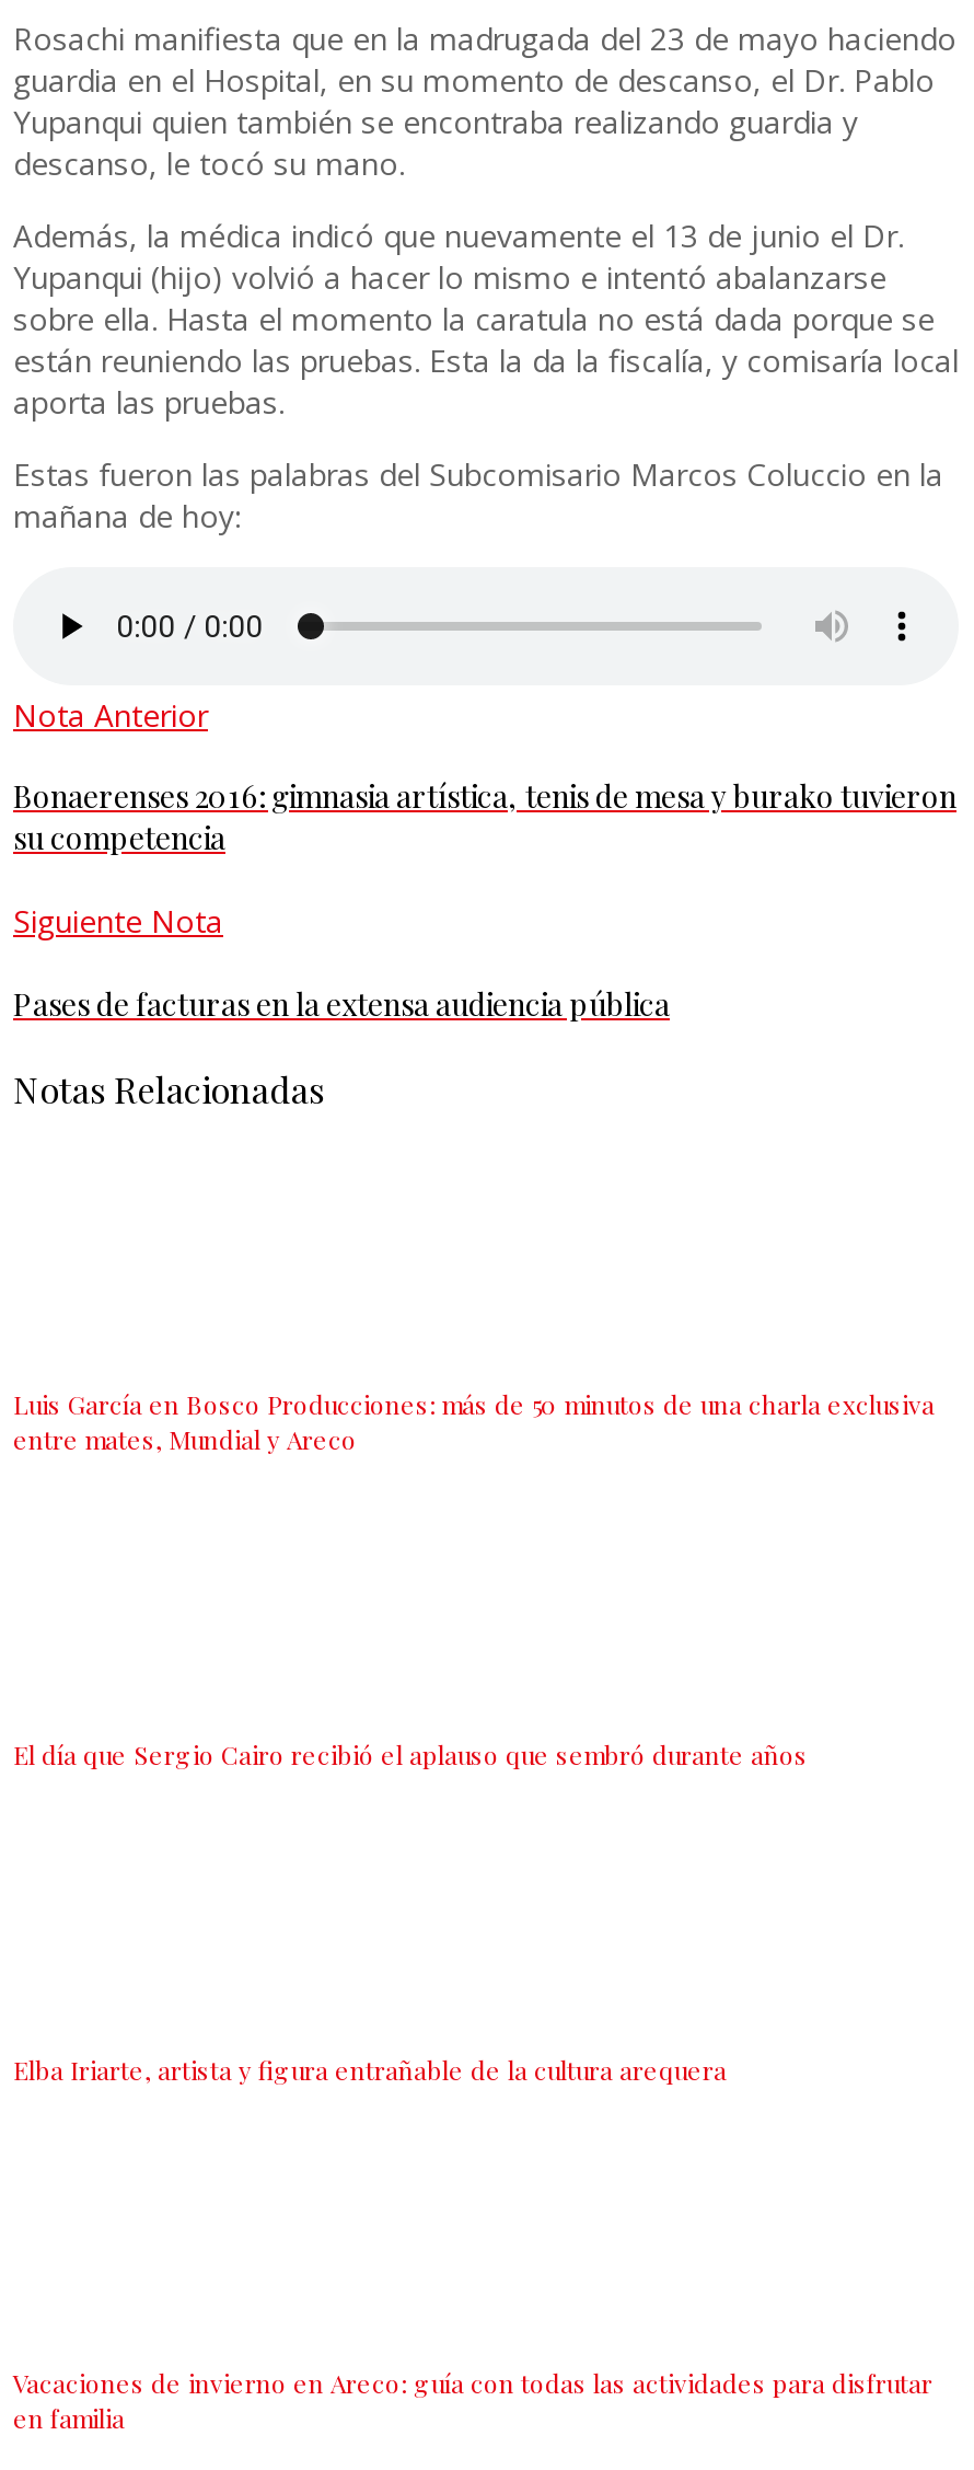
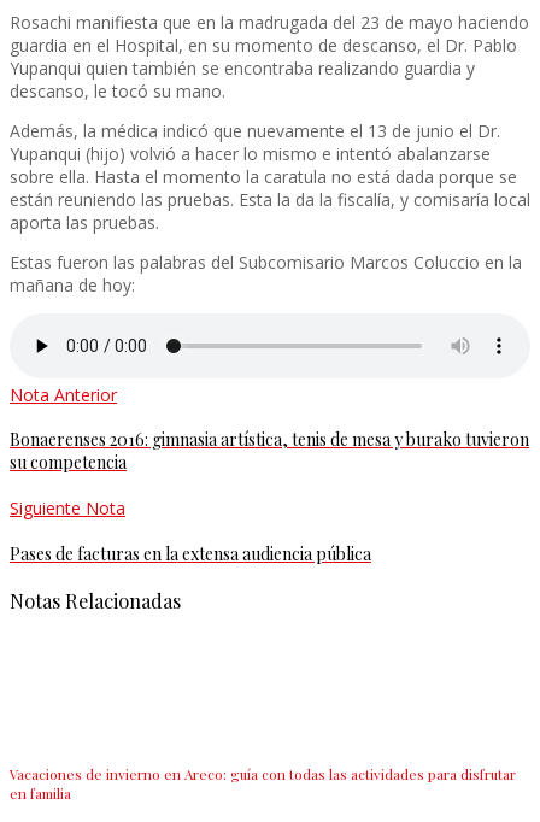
[13,1386,935,1456] Luis García en Bosco Producciones: más de 50 minutos de una charla exclusiva | entre mates, Mundial y Areco -> none
[13,1736,808,1771] El día que Sergio Cairo recibió el aplauso que sembró durante años -> none
[13,2051,727,2086] Elba Iriarte, artista y figura entrañable de la cultura arequera -> none

